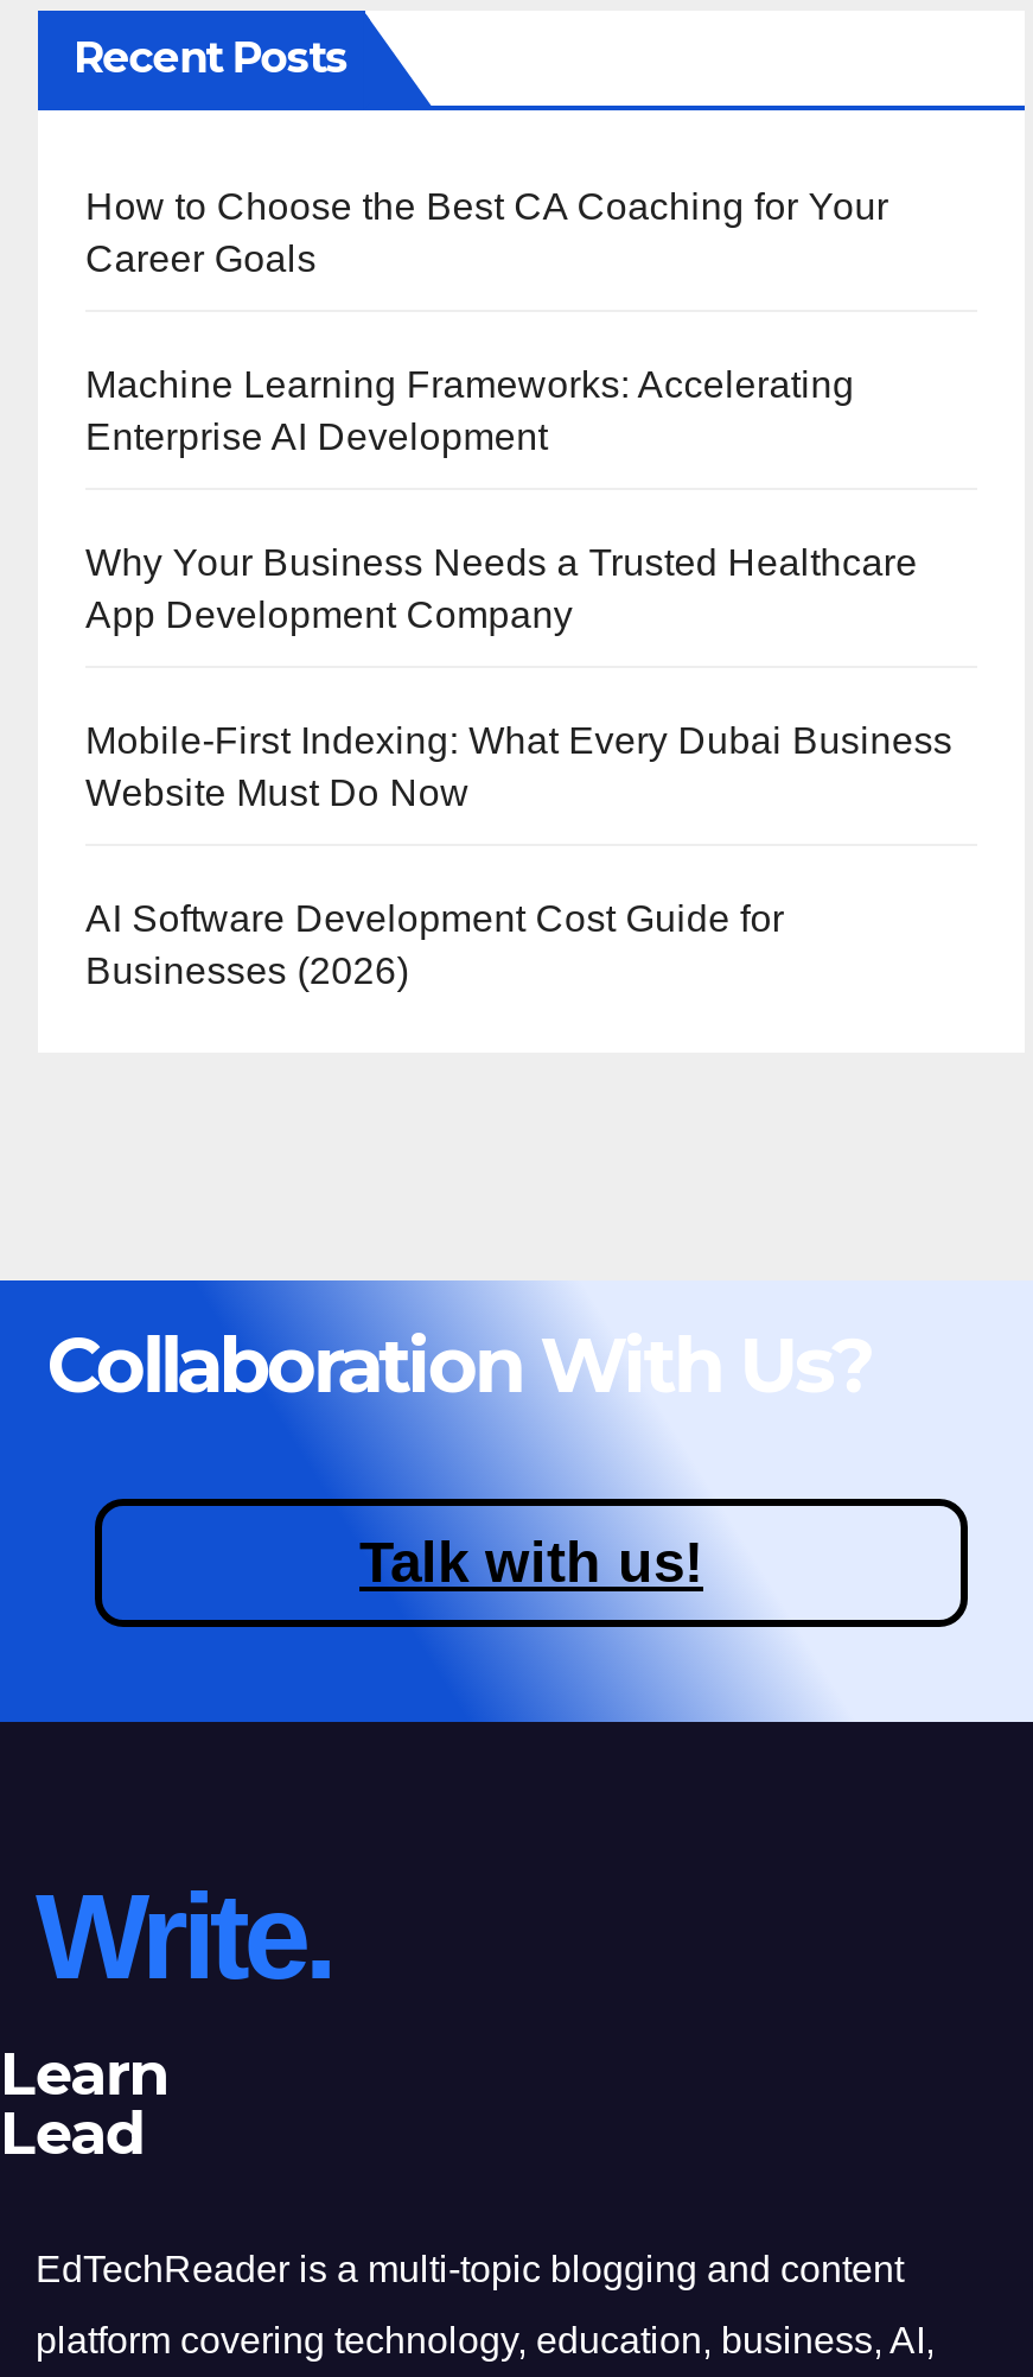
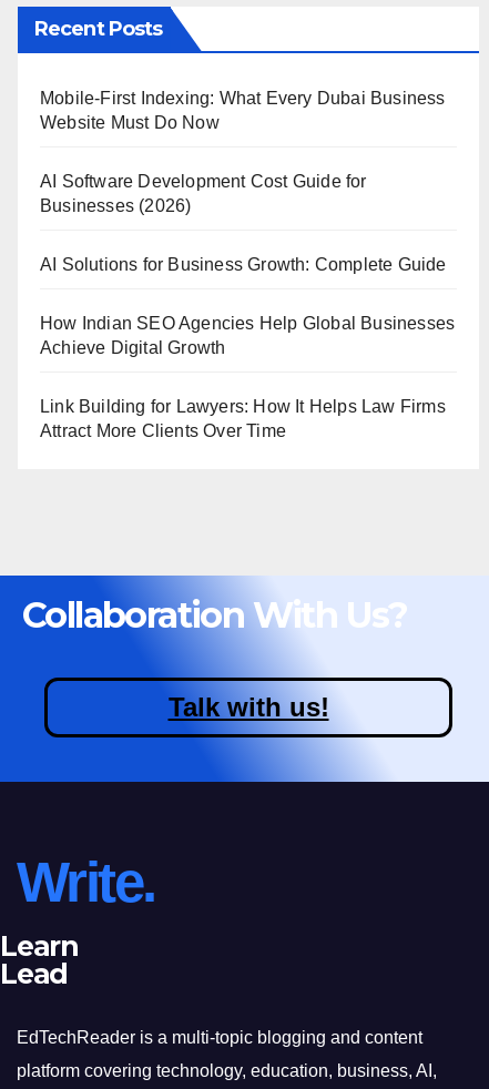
[85,187,917,635] How to Choose the Best CA Coaching for Your | Career Goals | Machine Learning Frameworks: Accelerating | Enterprise AI Development | Why Your Business Needs a Trusted Healthcare | App Development Company -> none
moved [85,721,953,991] -> [40,89,445,215]: Mobile-First Indexing: What Every Dubai Business | Website Must Do Now | AI Software Development Cost Guide for | Businesses (2026)
none -> [40,255,455,440] AI Solutions for Business Growth: Complete Guide | How Indian SEO Agencies Help Global Businesses | Achieve Digital Growth | Link Building for Lawyers: How It Helps Law Firms | Attract More Clients Over Time

